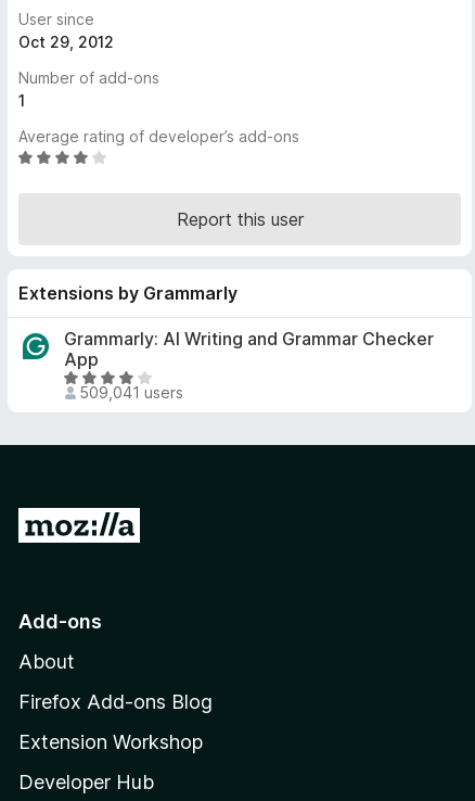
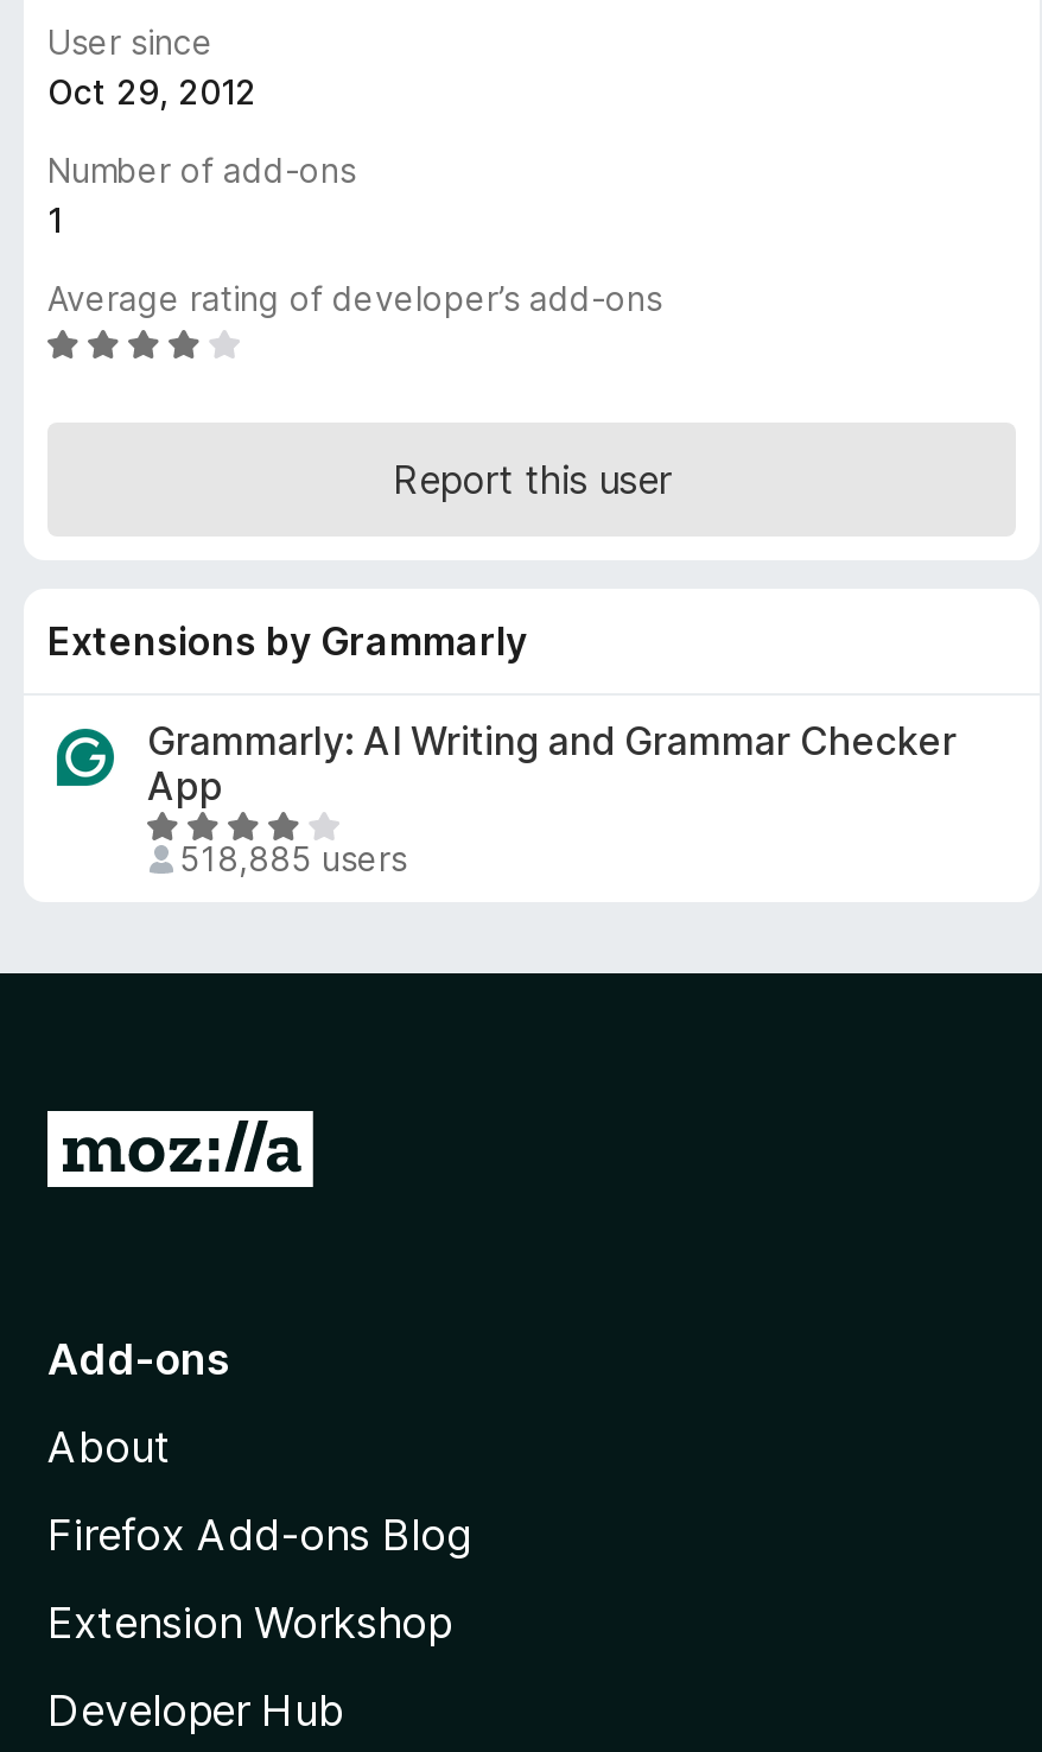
[79,383,183,402] 509,041 users -> [179,838,407,878] 518,885 users

